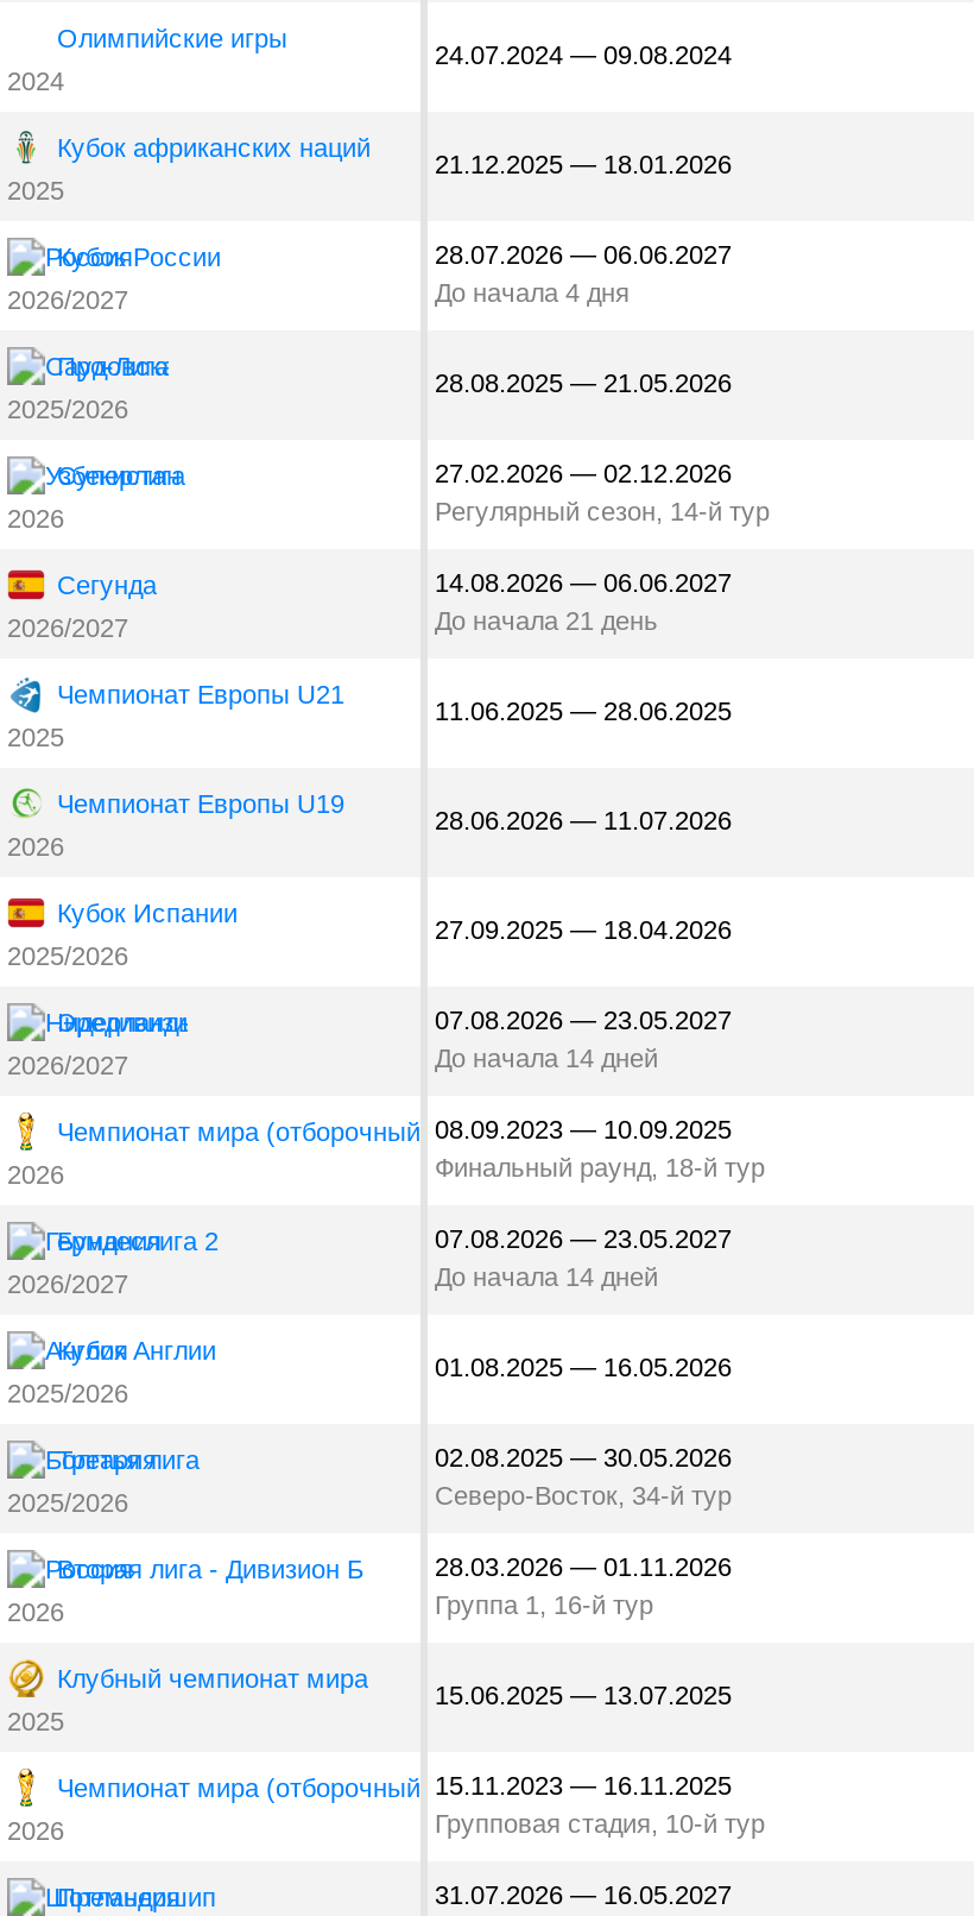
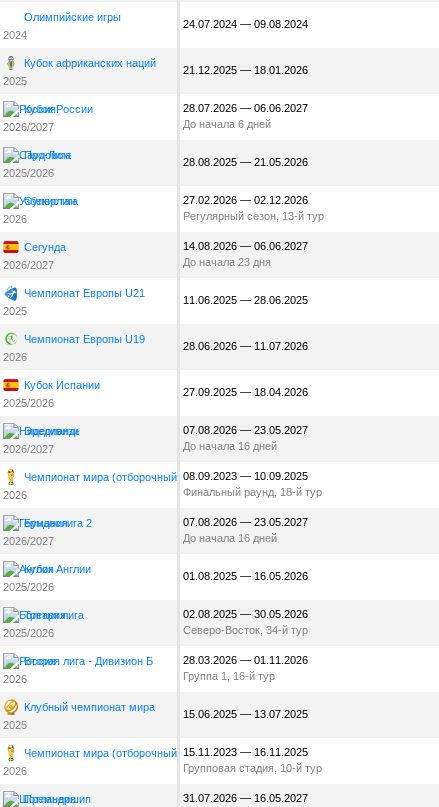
[435,278,630,307] До начала 4 дня -> [183,118,271,130] До начала 6 дней
[435,497,770,525] Регулярный сезон, 14-й тур -> [183,210,324,222] Регулярный сезон, 13-й тур
[435,606,658,635] До начала 21 день -> [183,256,271,268] До начала 23 дня
[435,1044,658,1072] До начала 14 дней -> [183,440,277,452] До начала 16 дней
[435,1262,658,1291] До начала 14 дней -> [183,532,277,544] До начала 16 дней

